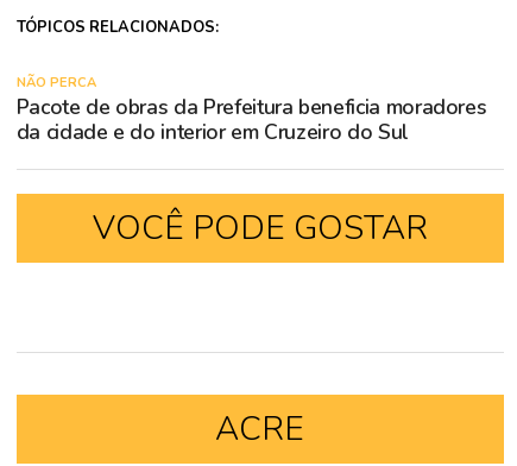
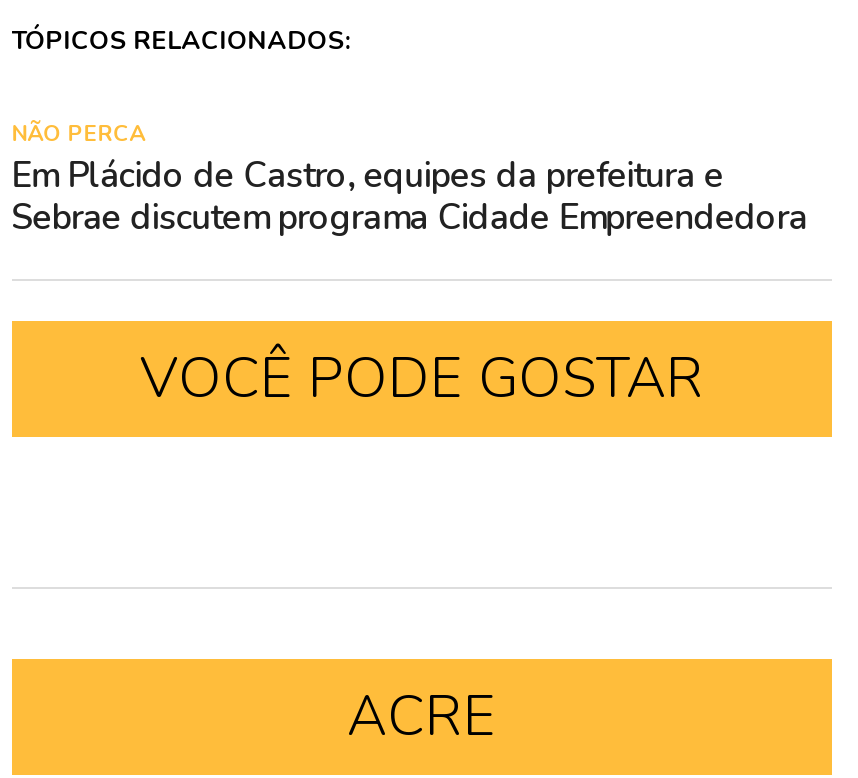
[16,92,487,146] Pacote de obras da Prefeitura beneficia moradores | da cidade e do interior em Cruzeiro do Sul -> [11,152,808,242] Em Plácido de Castro, equipes da prefeitura e | Sebrae discutem programa Cidade Empreendedora

